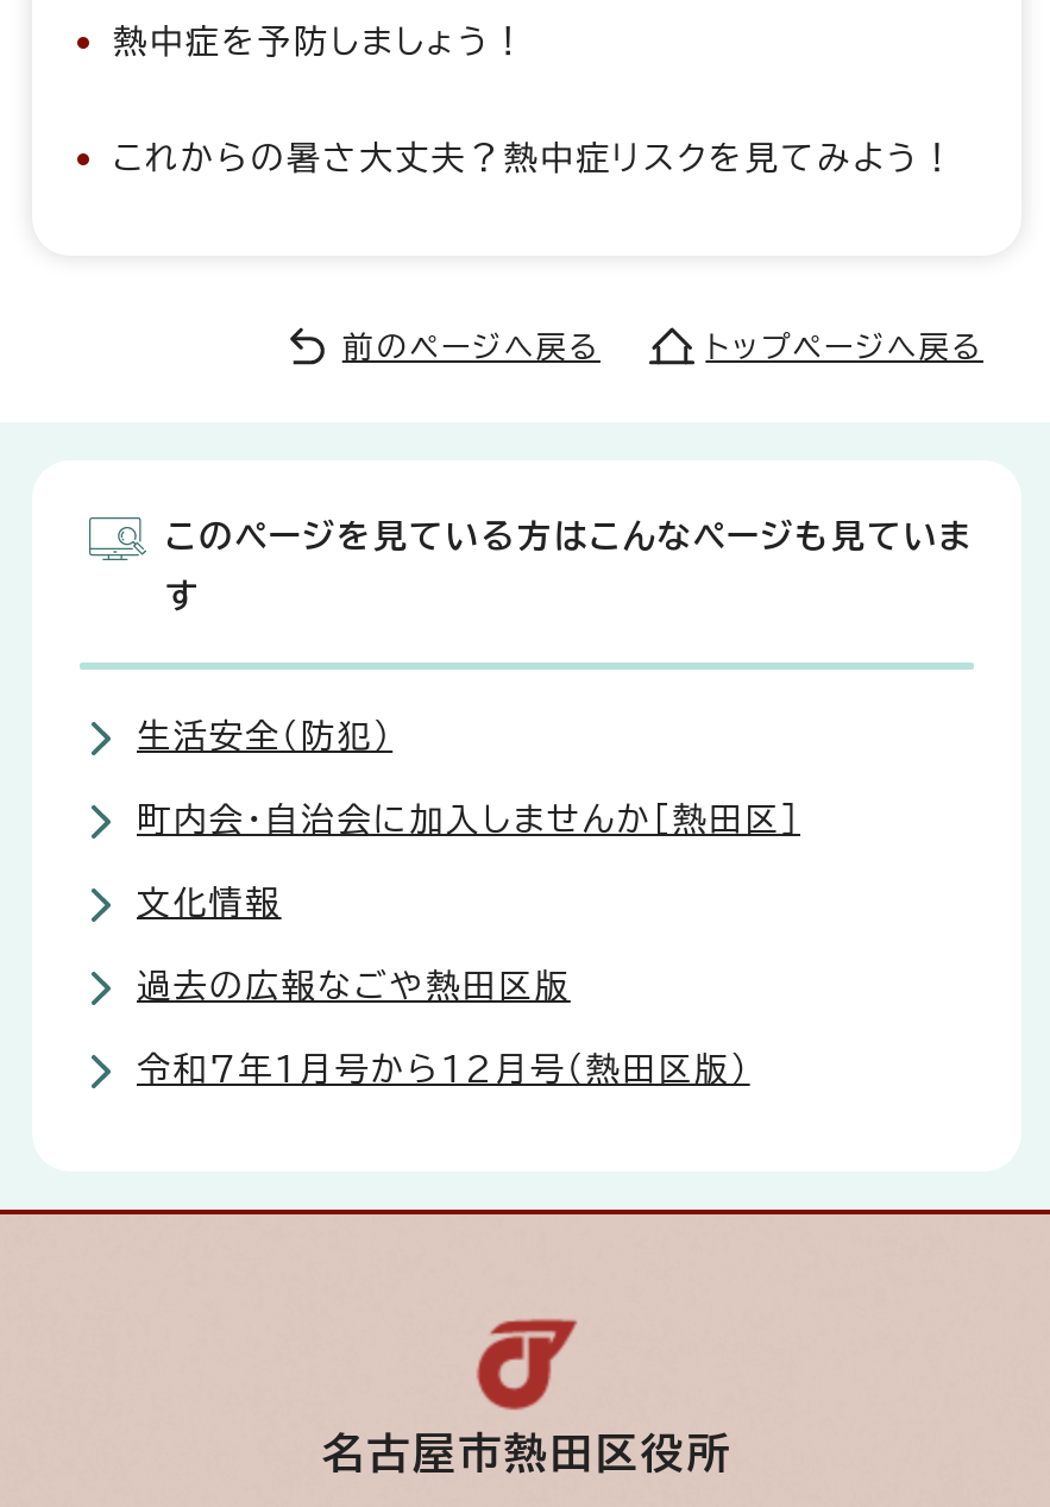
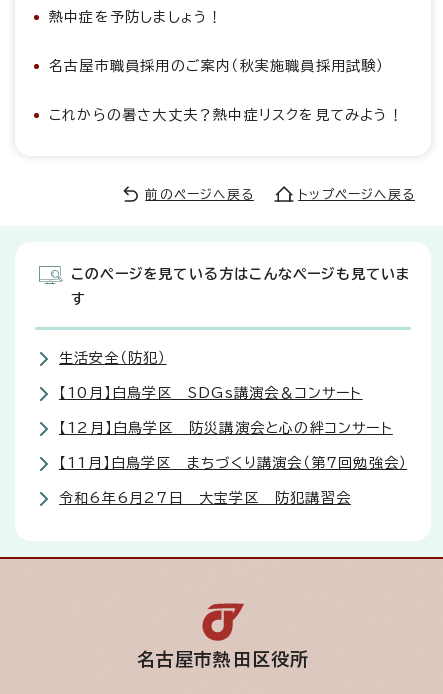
none -> [49,59,385,73] 名古屋市職員採用のご案内（秋実施職員採用試験）
[137,804,800,837] 町内会・自治会に加入しませんか［熱田区］ -> [59,386,363,400] 【10月】白鳥学区 SDGs講演会＆コンサート
[137,887,281,921] 文化情報 -> [59,421,393,435] 【12月】白鳥学区 防災講演会と心の絆コンサート
[137,971,571,1004] 過去の広報なごや熱田区版 -> [59,456,407,470] 【11月】白鳥学区 まちづくり講演会（第7回勉強会）
[137,1054,750,1087] 令和7年1月号から12月号（熱田区版） -> [59,491,351,505] 令和6年6月27日 大宝学区 防犯講習会

